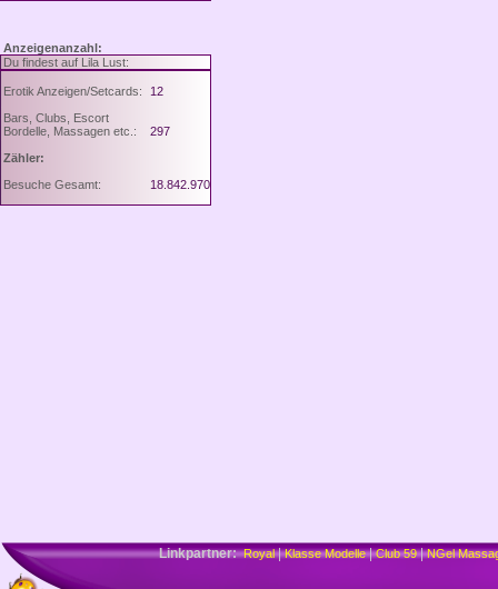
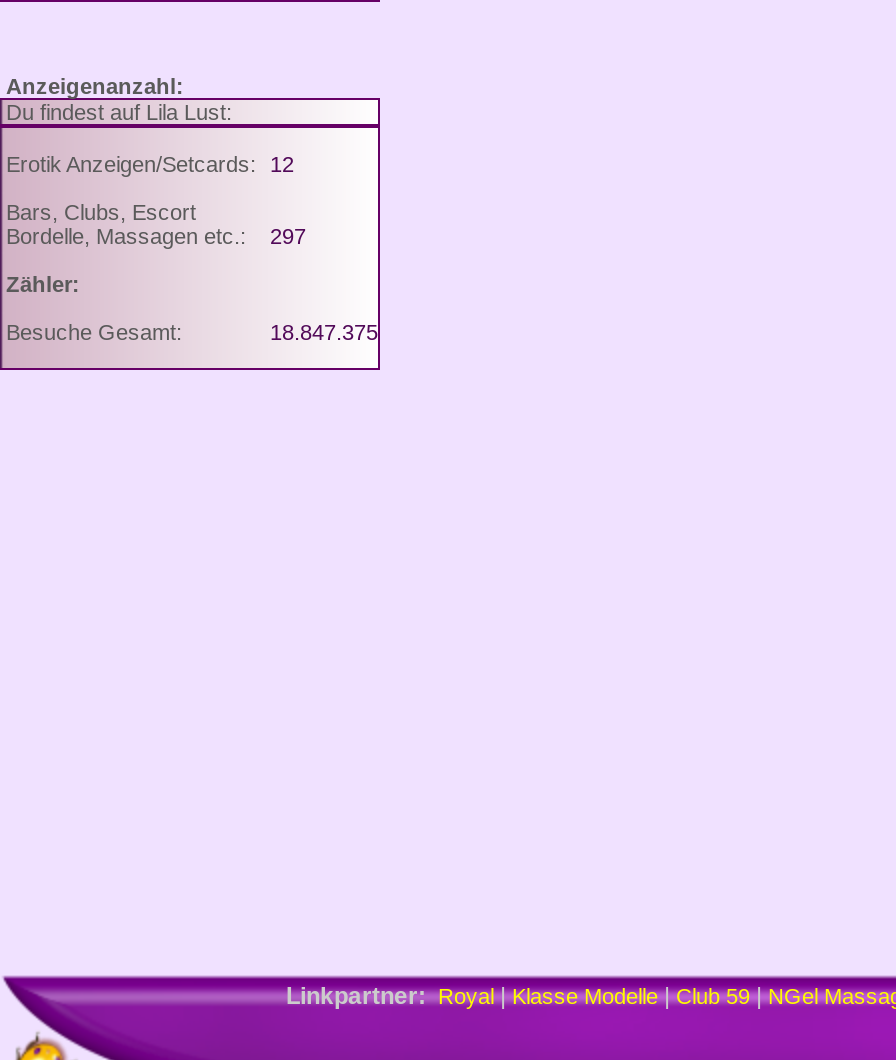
[150,178,210,191] 18.842.970 -> [270,320,378,344] 18.847.375

